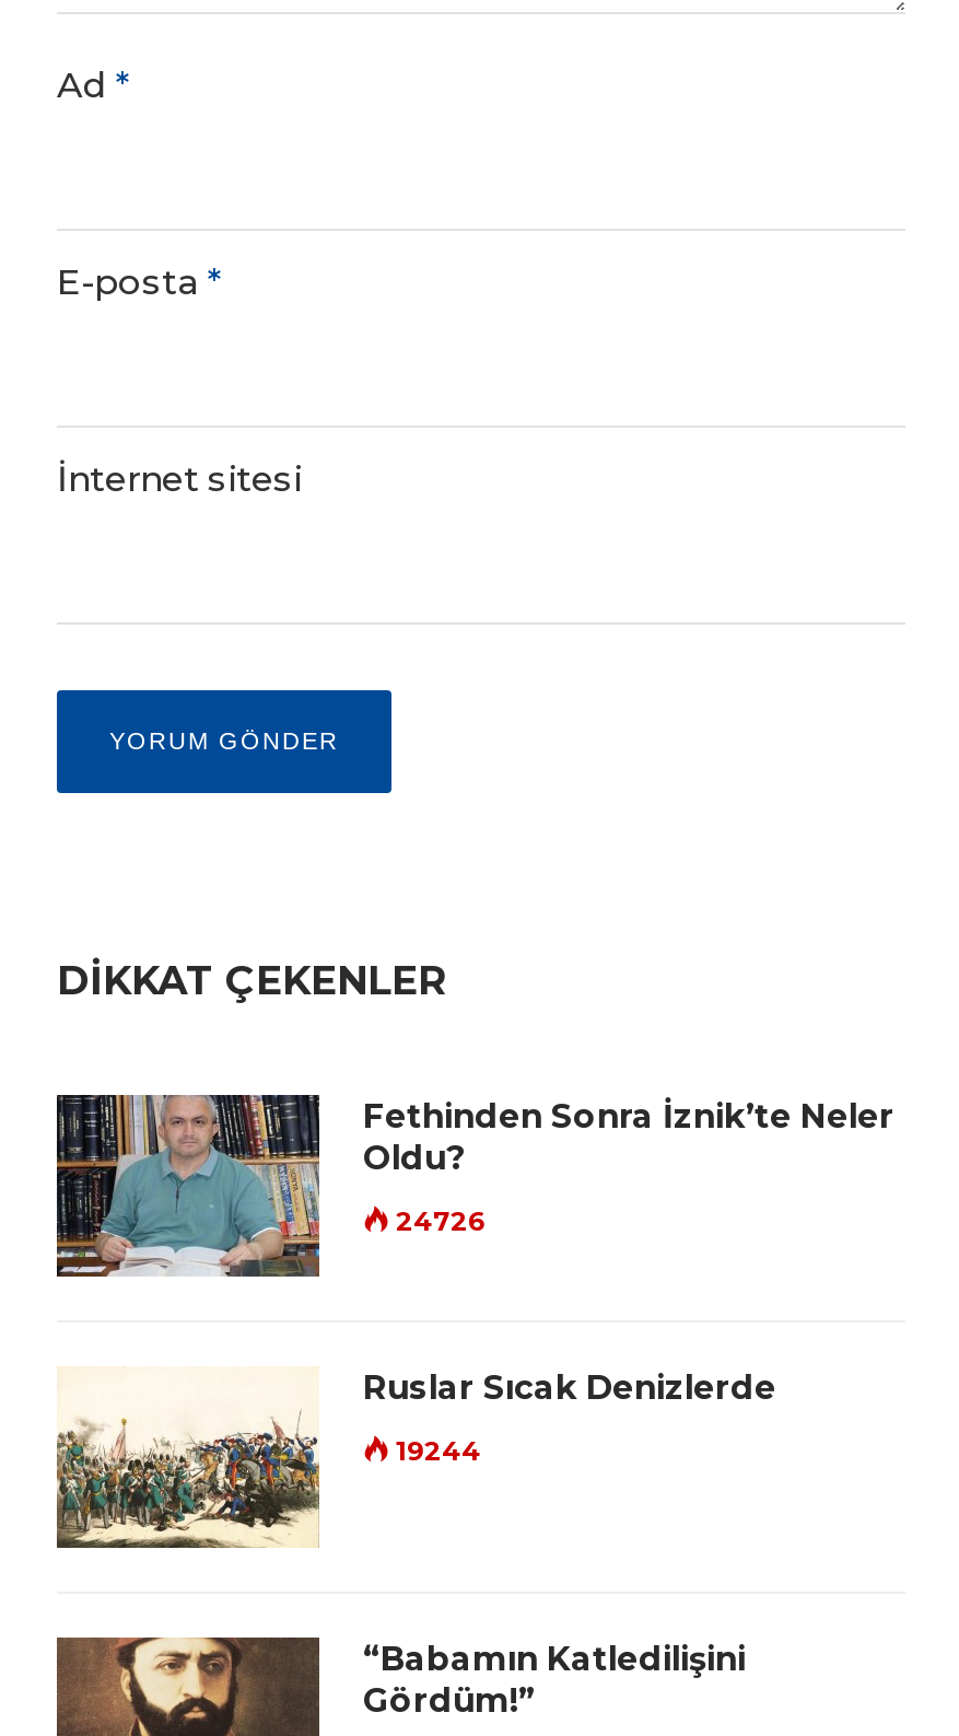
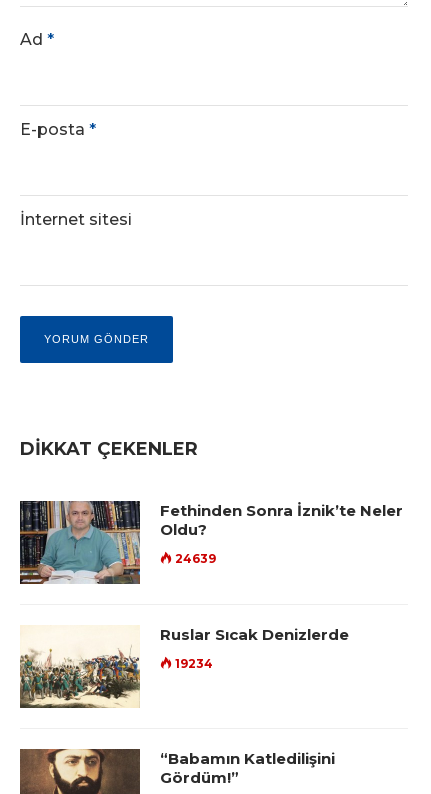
[389,1204,486,1237] 24726 -> [172,551,216,566] 24639
[389,1434,481,1466] 19244 -> [172,656,213,671] 19234

